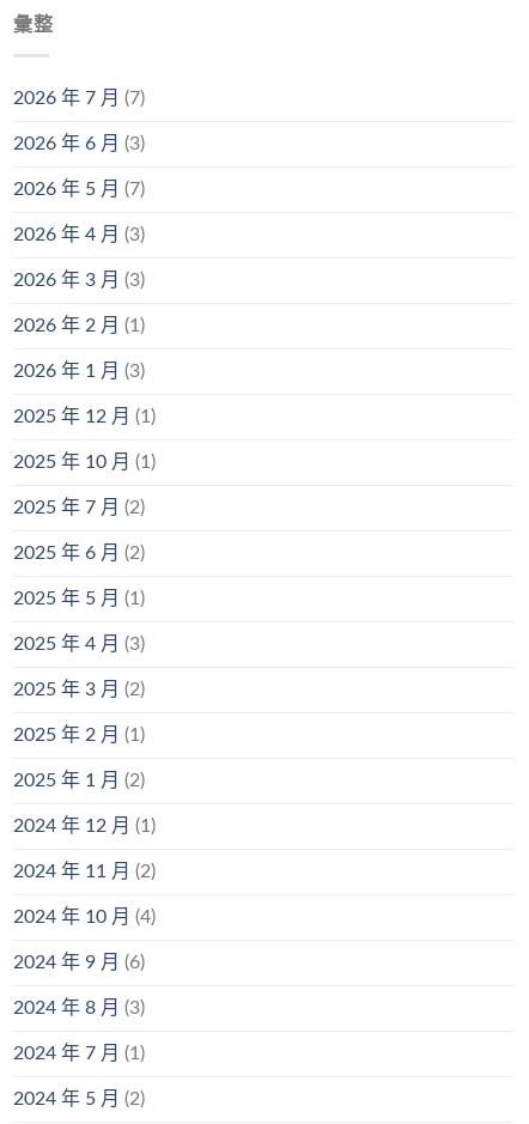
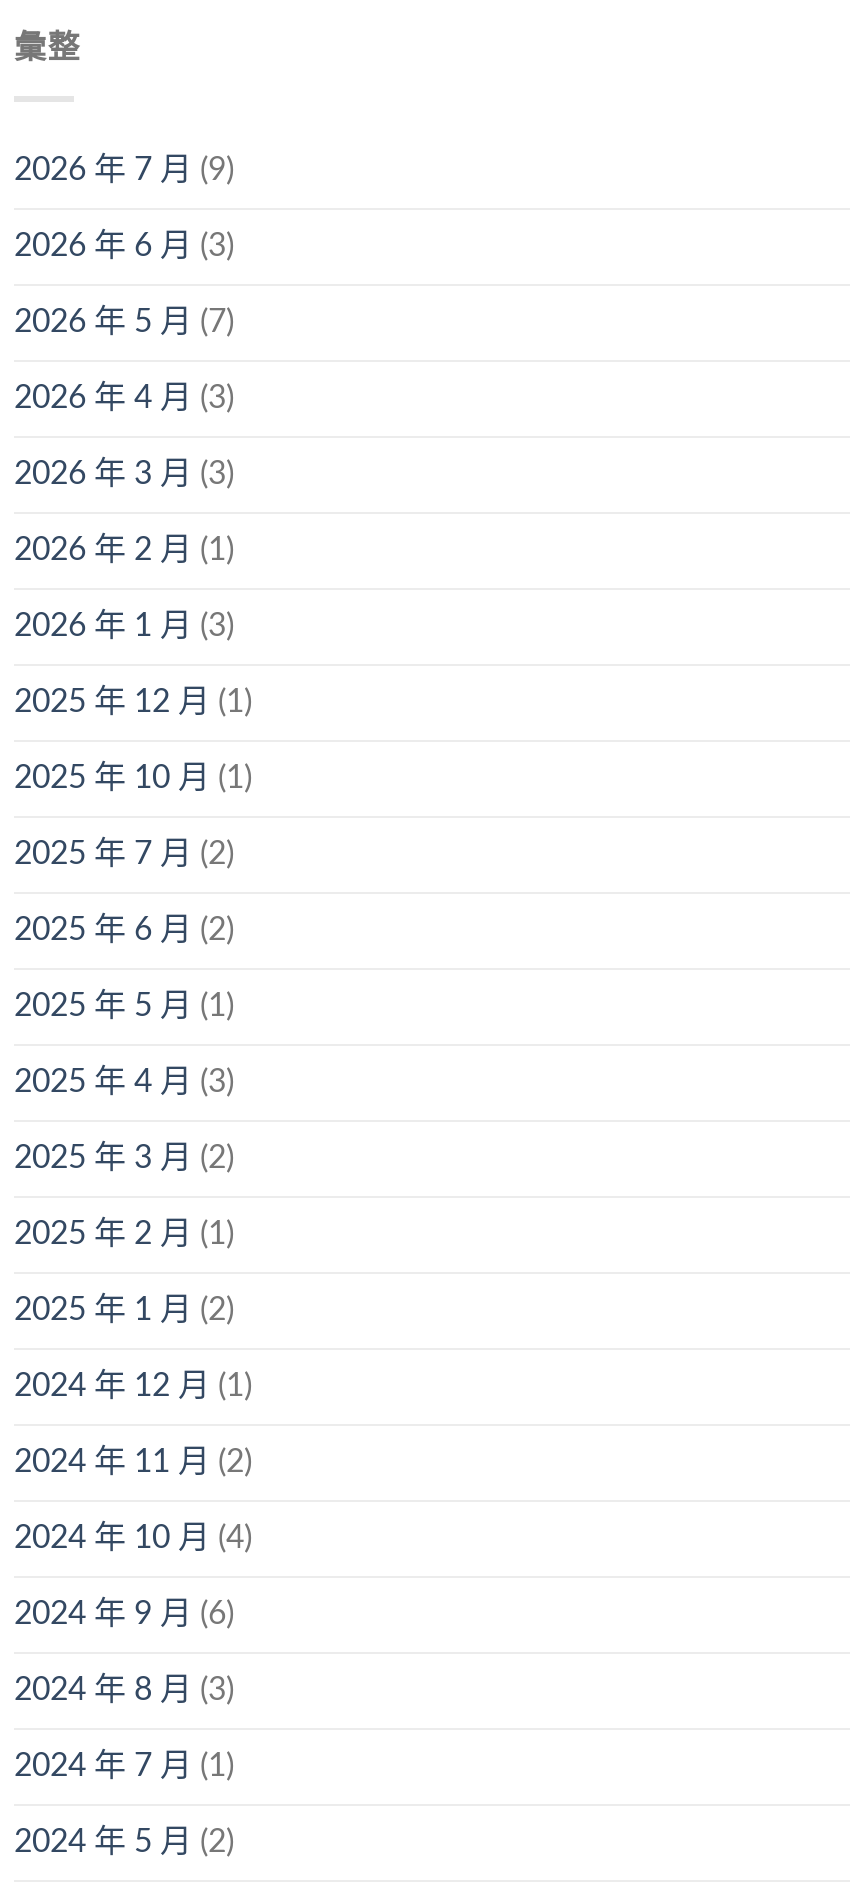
[13,89,145,108] 2026 年 7 月(7) -> [14,154,234,186] 2026 年 7 月(9)

